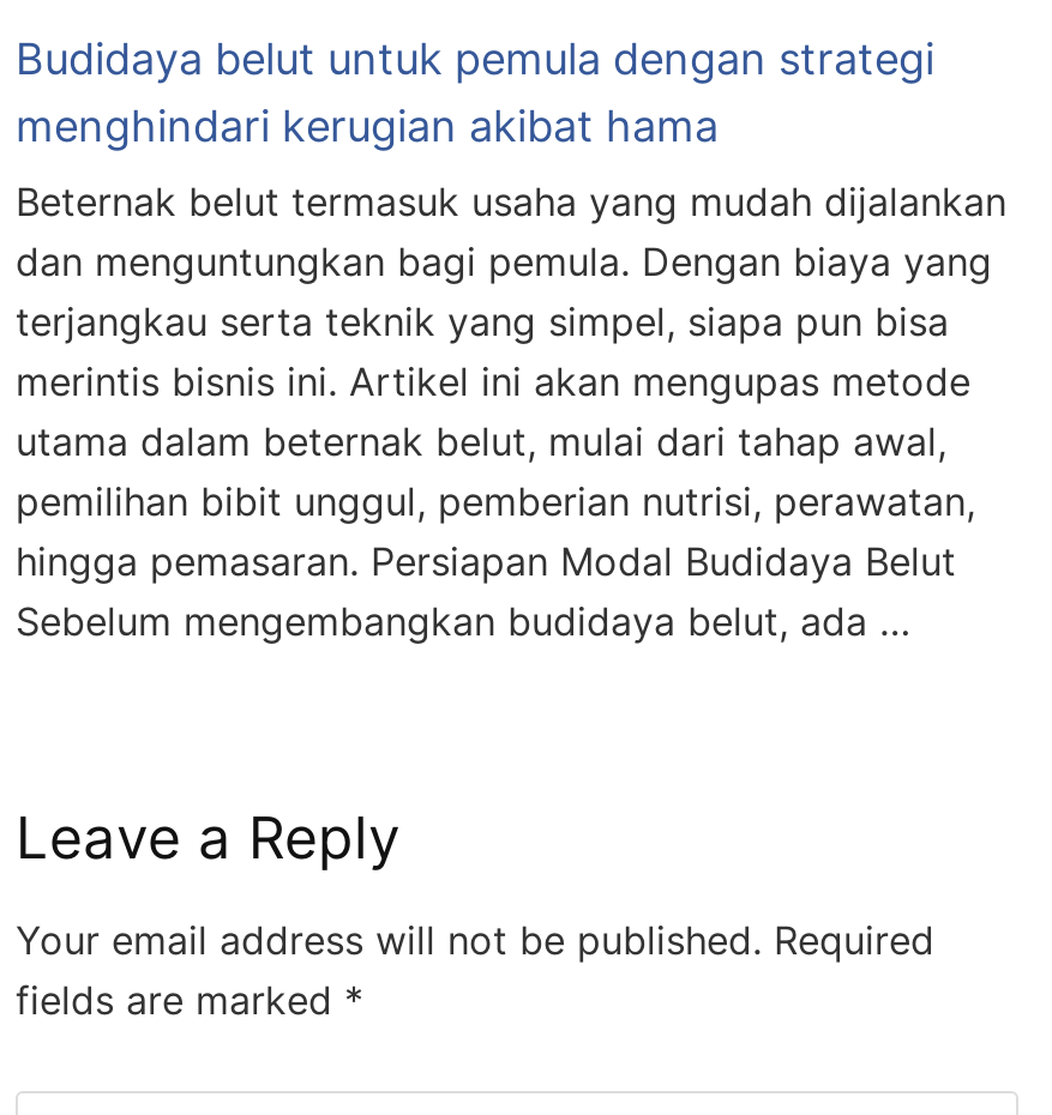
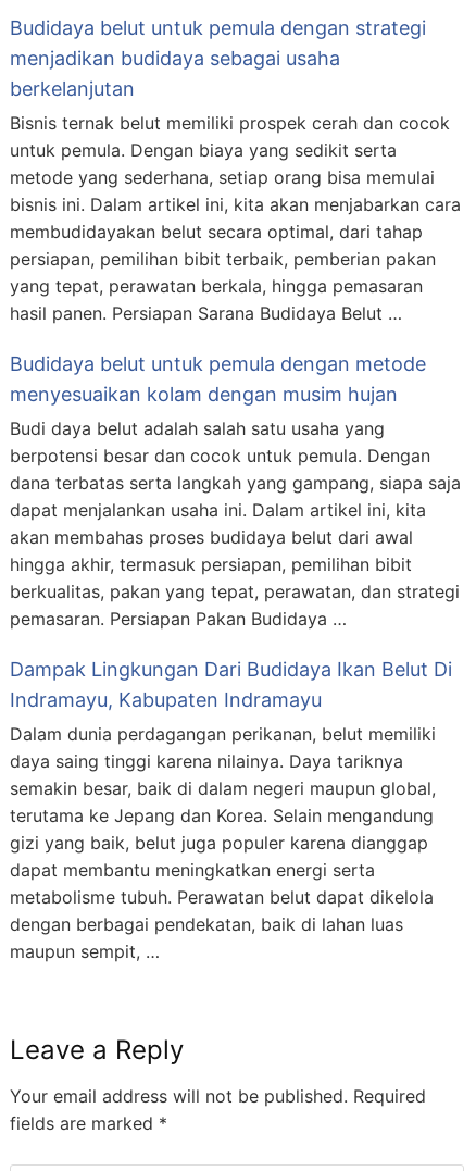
[16,101,1006,645] menghindari kerugian akibat hama | Beternak belut termasuk usaha yang mudah dijalankan | dan menguntungkan bagi pemula. Dengan biaya yang | terjangkau serta teknik yang simpel, siapa pun bisa | merintis bisnis ini. Artikel ini akan mengupas metode | utama dalam beternak belut, mulai dari tahap awal, | pemilihan bibit unggul, pemberian nutrisi, perawatan, | hingga pemasaran. Persiapan Modal Budidaya Belut | Sebelum mengembangkan budidaya belut, ada … -> [10,47,461,962] menjadikan budidaya sebagai usaha | berkelanjutan | Bisnis ternak belut memiliki prospek cerah dan cocok | untuk pemula. Dengan biaya yang sedikit serta | metode yang sederhana, setiap orang bisa memulai | bisnis ini. Dalam artikel ini, kita akan menjabarkan cara | membudidayakan belut secara optimal, dari tahap | persiapan, pemilihan bibit terbaik, pemberian pakan | yang tepat, perawatan berkala, hingga pemasaran | hasil panen. Persiapan Sarana Budidaya Belut … | Budidaya belut untuk pemula dengan metode | menyesuaikan kolam dengan musim hujan | Budi daya belut adalah salah satu usaha yang | berpotensi besar dan cocok untuk pemula. Dengan | dana terbatas serta langkah yang gampang, siapa saja | dapat menjalankan usaha ini. Dalam artikel ini, kita | akan membahas proses budidaya belut dari awal | hingga akhir, termasuk persiapan, pemilihan bibit | berkualitas, pakan yang tepat, perawatan, dan strategi | pemasaran. Persiapan Pakan Budidaya … | Dampak Lingkungan Dari Budidaya Ikan Belut Di | Indramayu, Kabupaten Indramayu | Dalam dunia perdagangan perikanan, belut memiliki | daya saing tinggi karena nilainya. Daya tariknya | semakin besar, baik di dalam negeri maupun global, | terutama ke Jepang dan Korea. Selain mengandung | gizi yang baik, belut juga populer karena dianggap | dapat membantu meningkatkan energi serta | metabolisme tubuh. Perawatan belut dapat dikelola | dengan berbagai pendekatan, baik di lahan luas | maupun sempit, …

